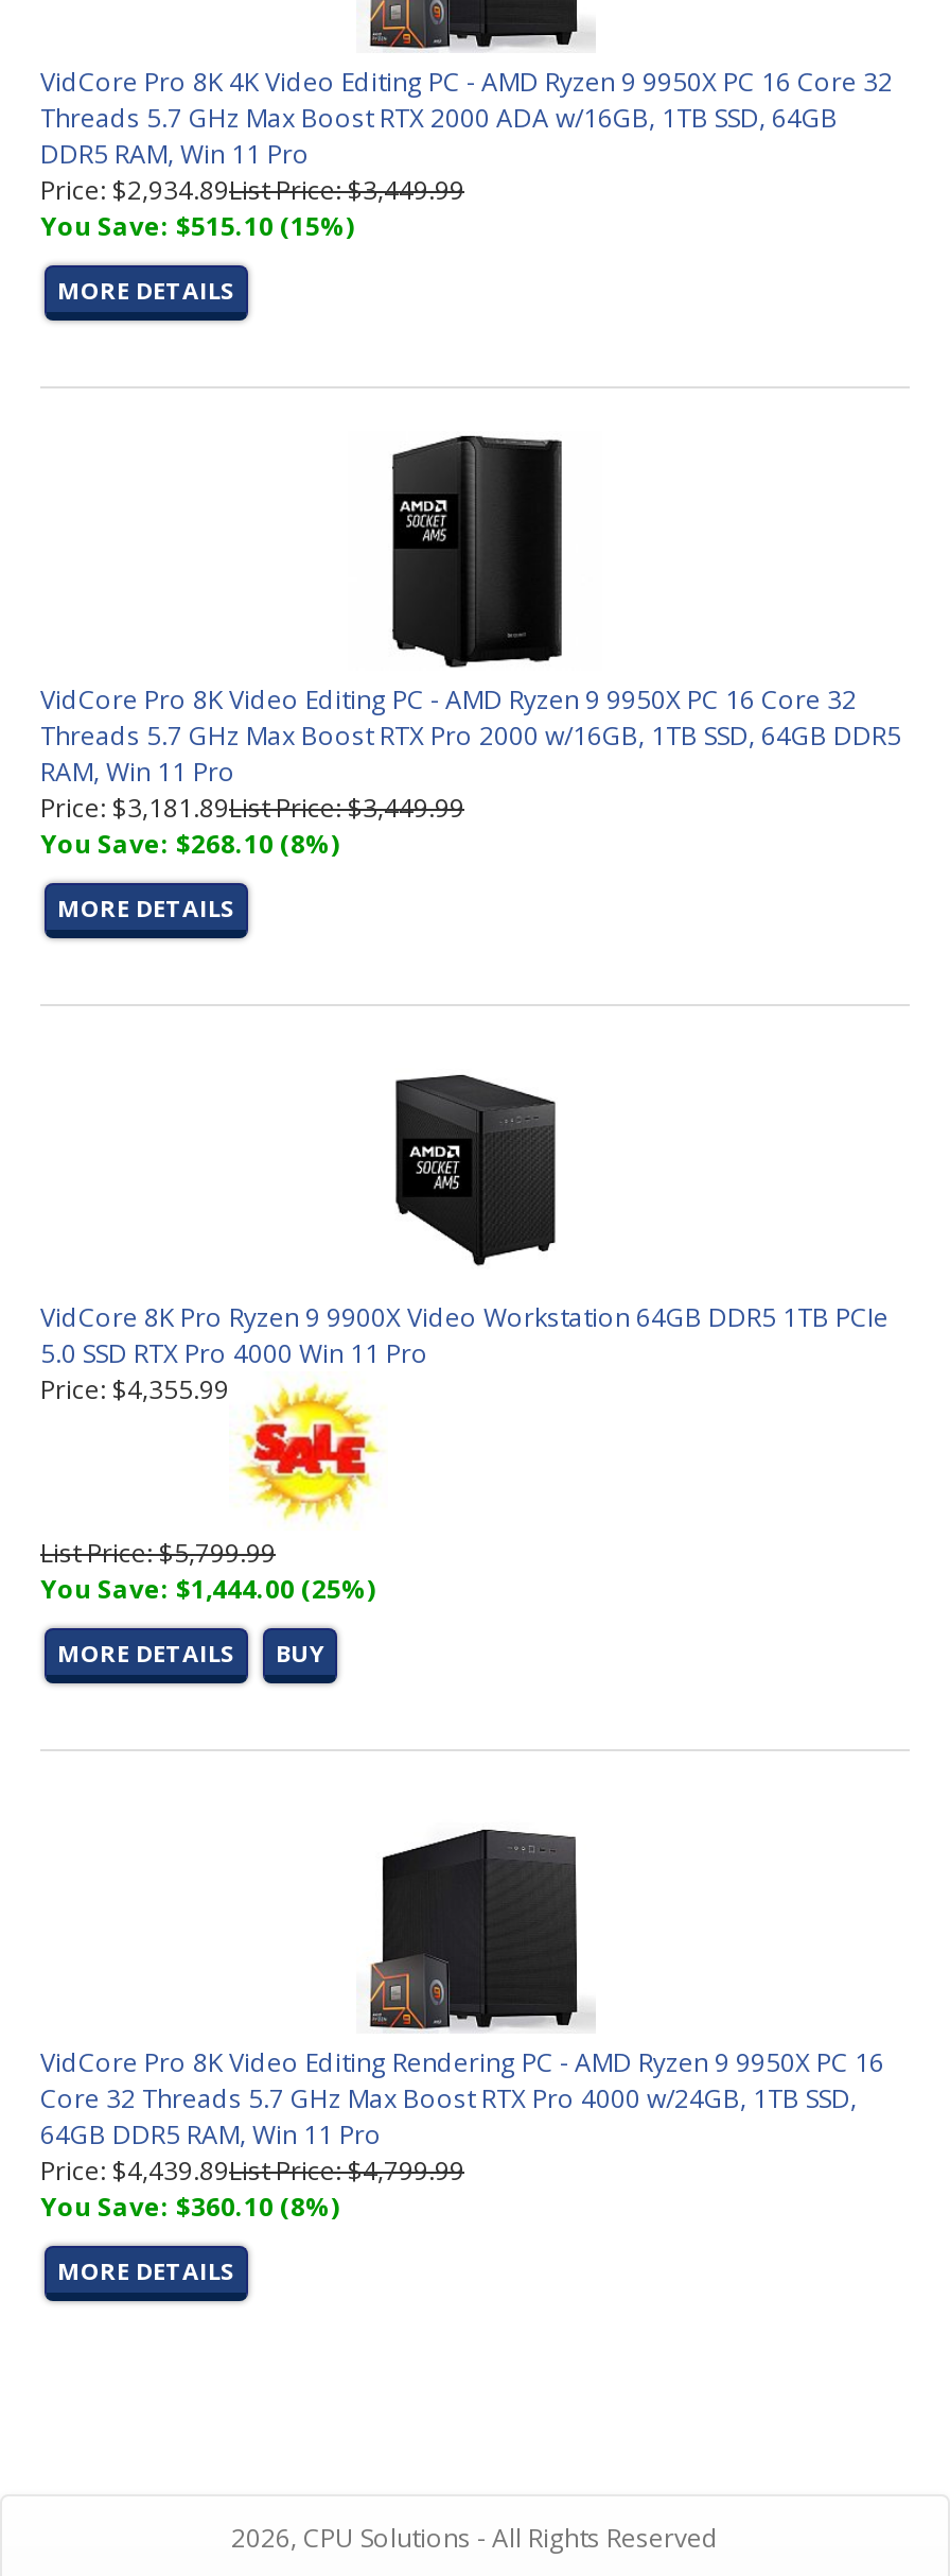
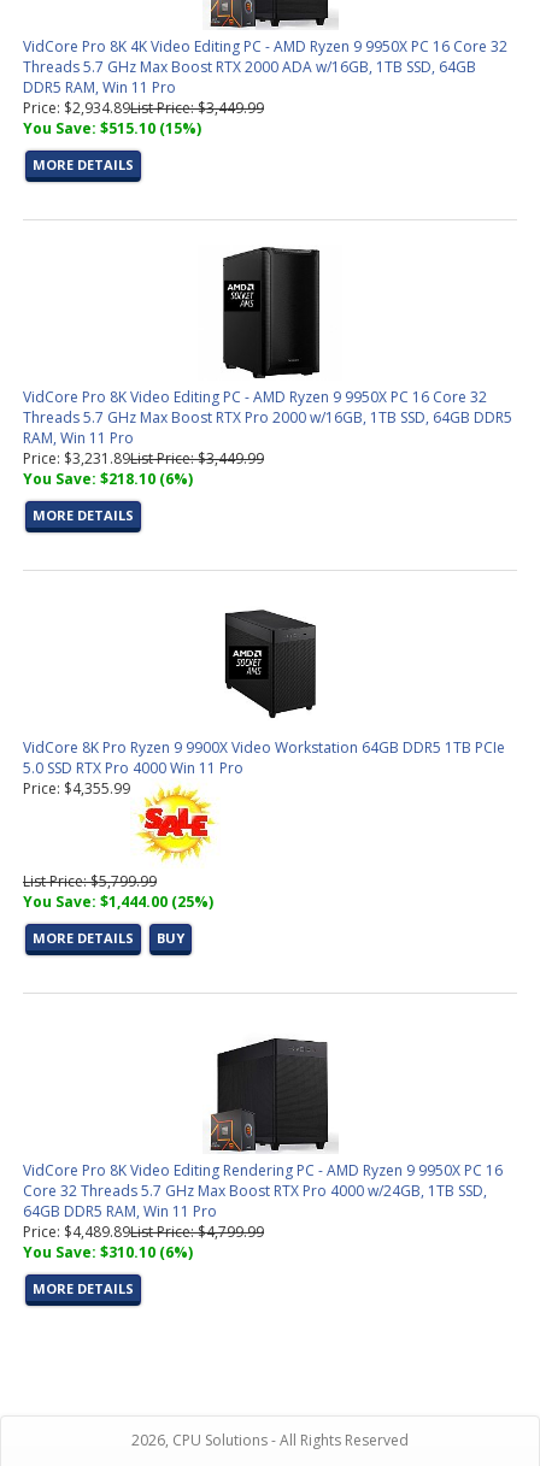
[40,790,464,826] Price: $3,181.89List Price: $3,449.99 -> [23,448,264,469] Price: $3,231.89List Price: $3,449.99
[40,826,339,862] You Save: $268.10 (8%) -> [23,469,193,489] You Save: $218.10 (6%)
[40,2153,464,2189] Price: $4,439.89List Price: $4,799.99 -> [23,1221,264,1242] Price: $4,489.89List Price: $4,799.99
[40,2189,339,2225] You Save: $360.10 (8%) -> [23,1242,193,1262] You Save: $310.10 (6%)

